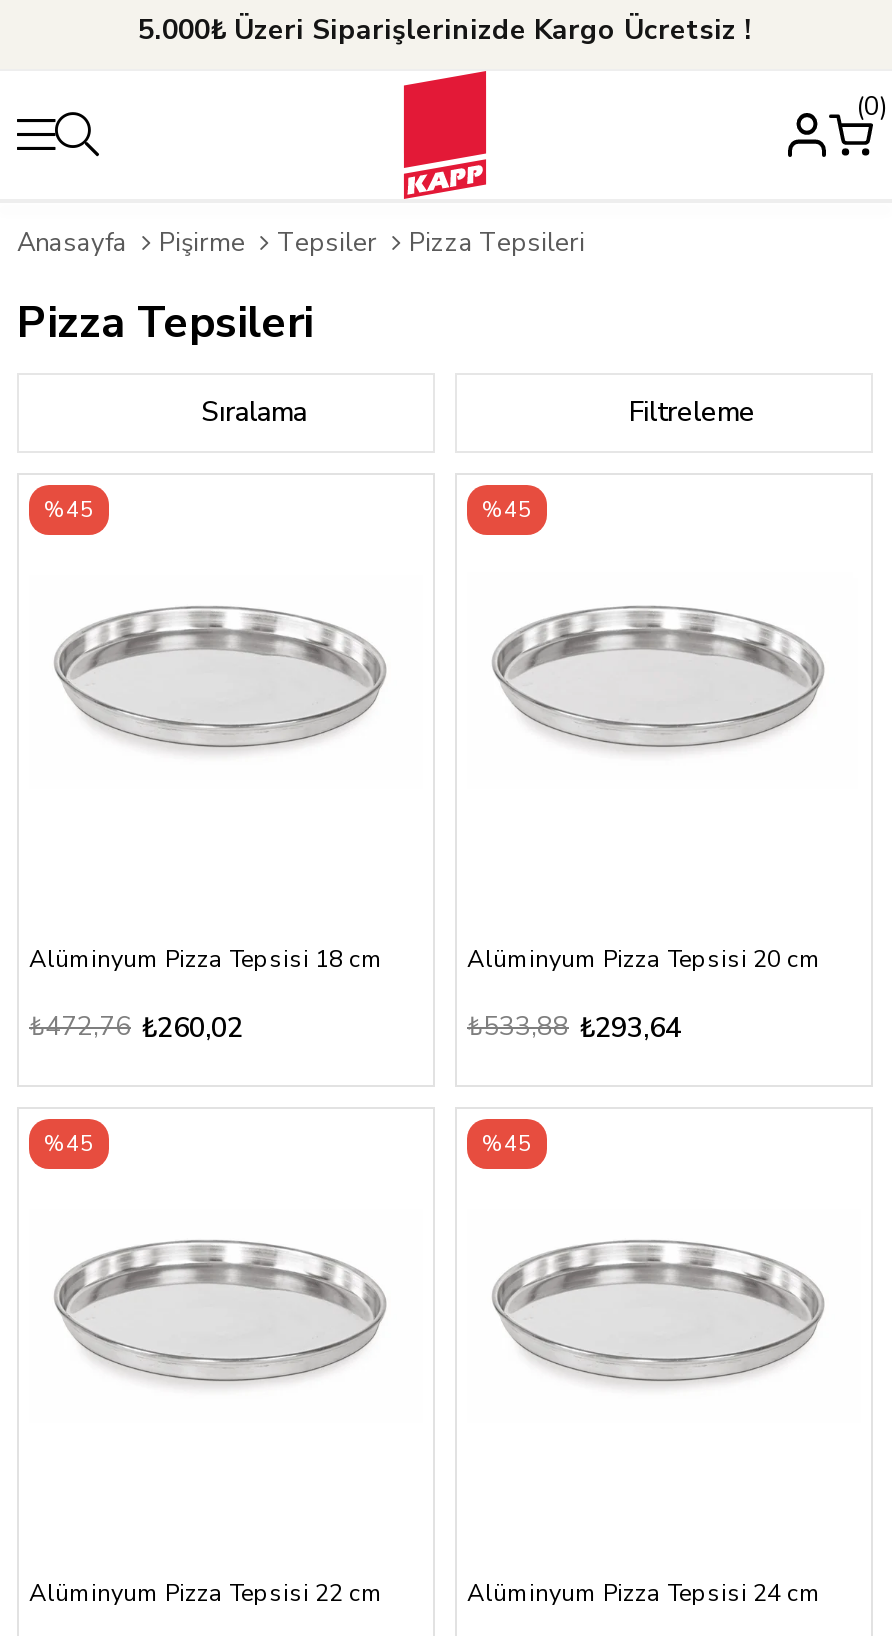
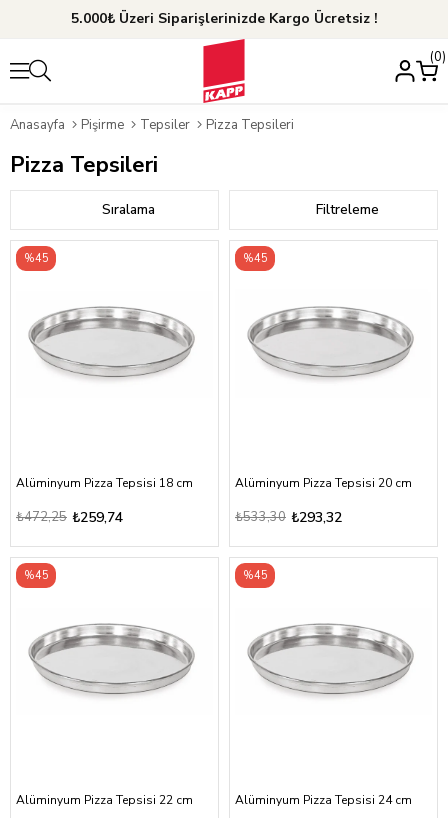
[29,1009,131,1045] ₺472,76 -> [16,508,67,526] ₺472,25
[141,1009,243,1047] ₺260,02 -> [72,508,123,527] ₺259,74
[467,1009,569,1045] ₺533,88 -> [235,508,286,526] ₺533,30
[579,1009,681,1047] ₺293,64 -> [291,508,342,527] ₺293,32

